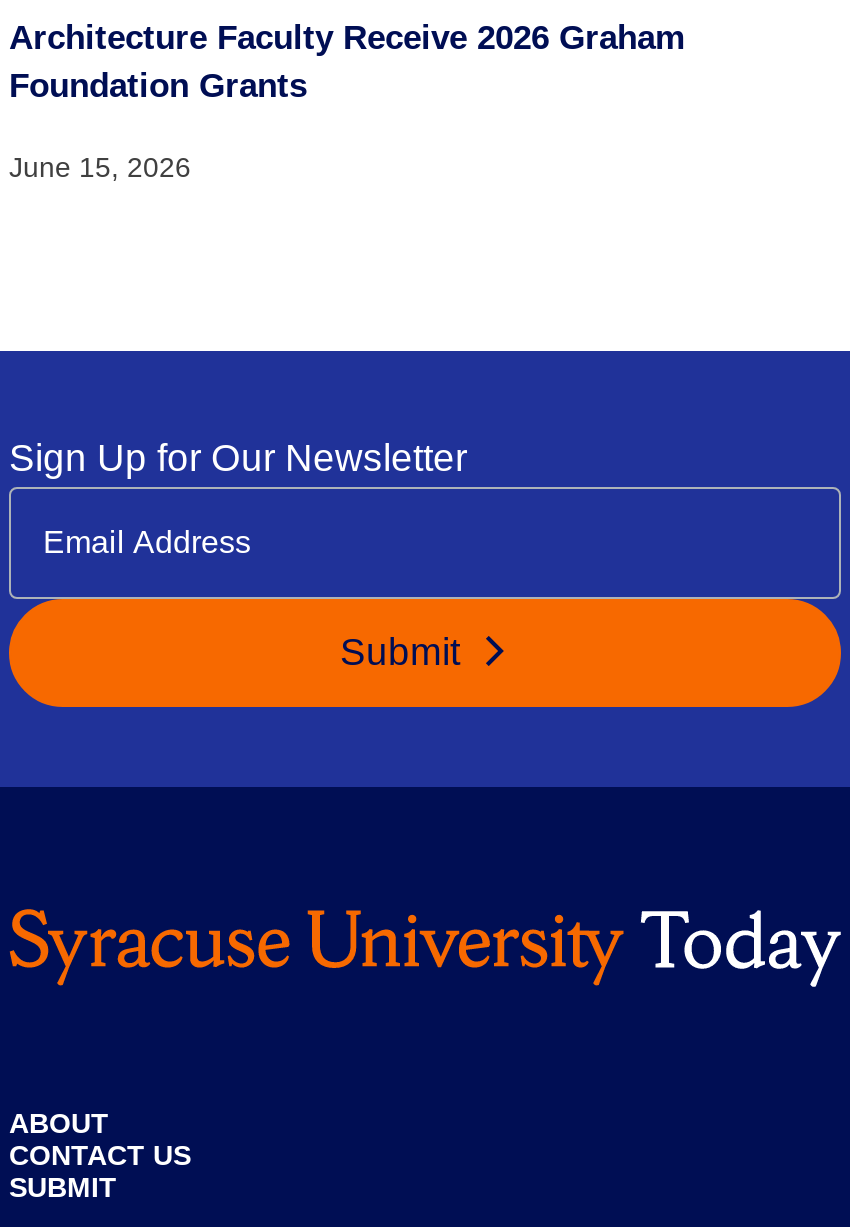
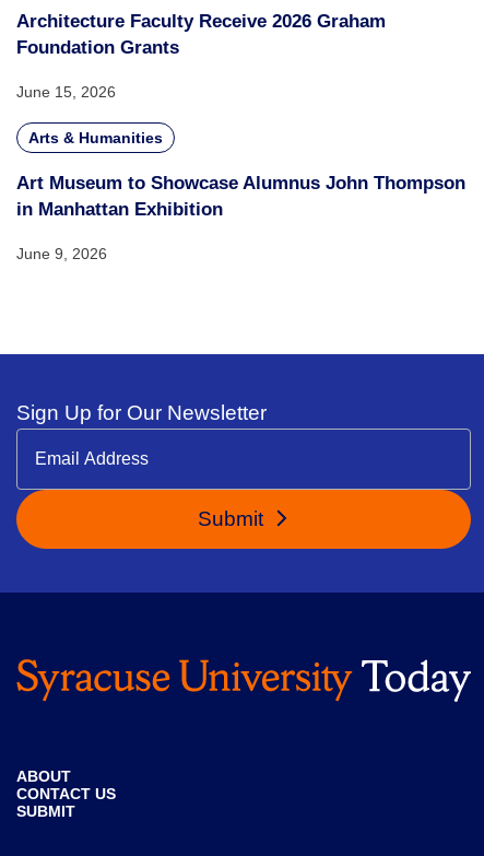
none -> [16,129,465,262] Arts & Humanities | Art Museum to Showcase Alumnus John Thompson | in Manhattan Exhibition | June 9, 2026

